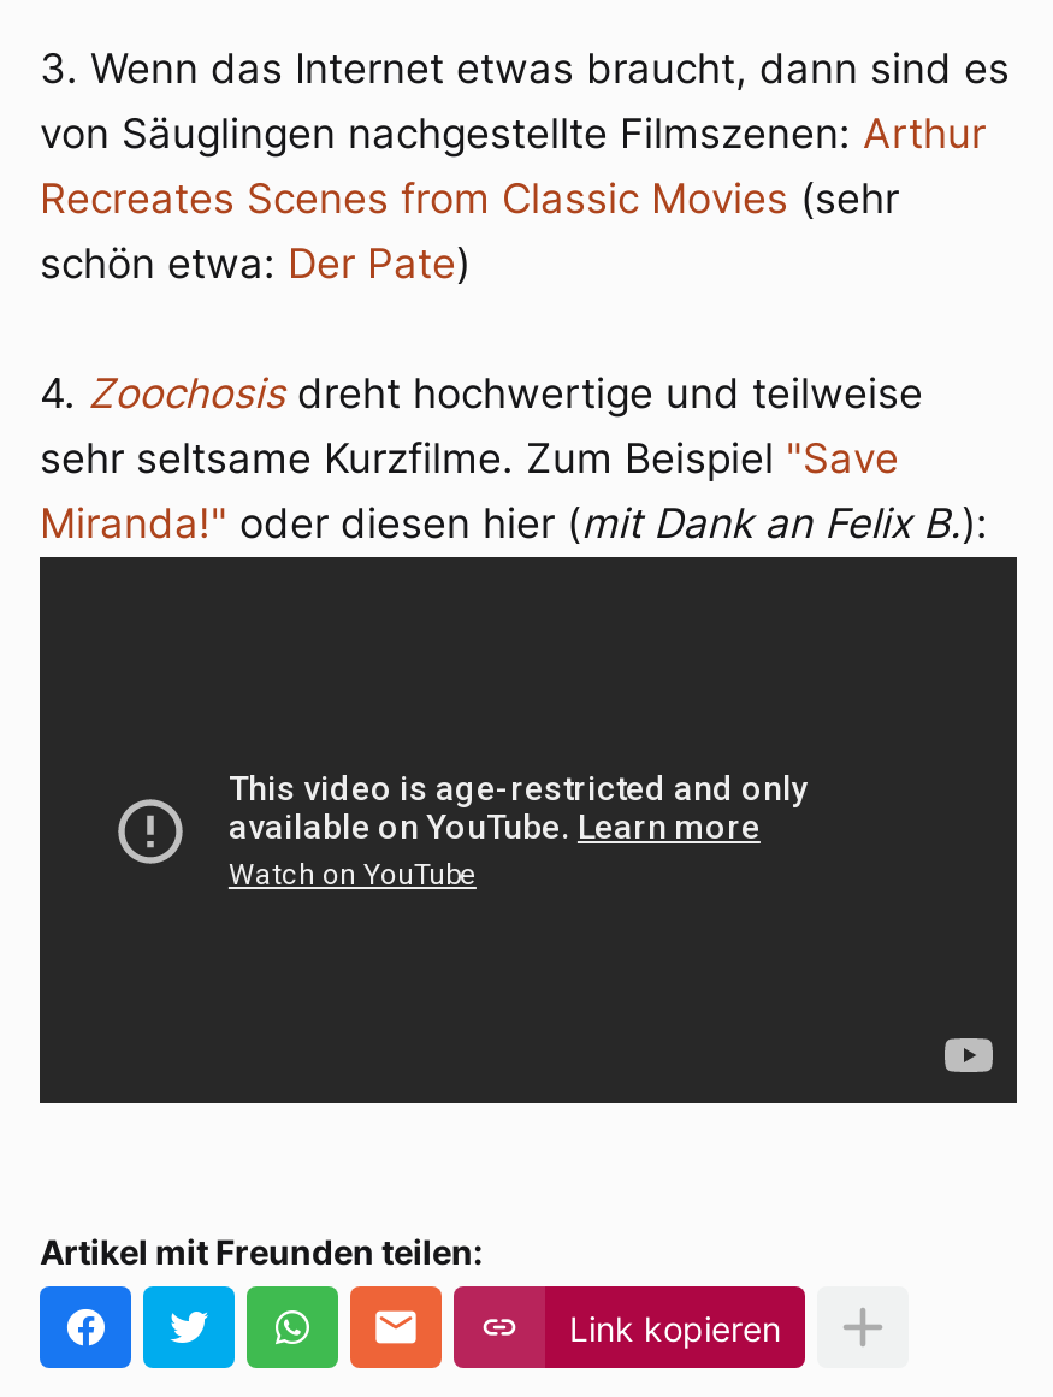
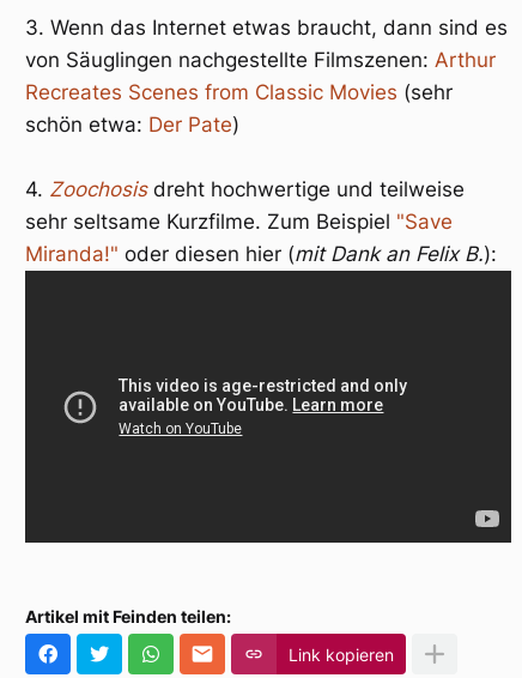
[40,1232,483,1273] Artikel mit Freunden teilen: -> [25,606,231,627] Artikel mit Feinden teilen:

